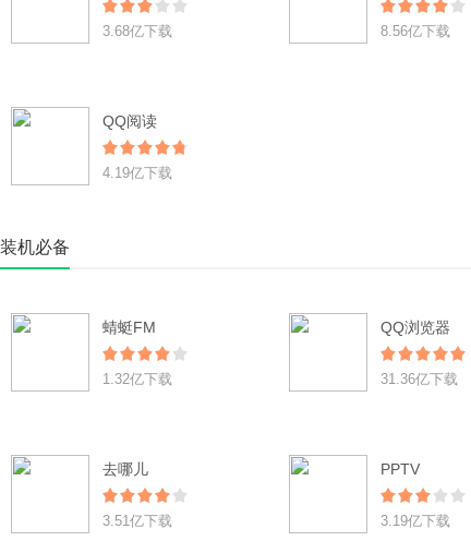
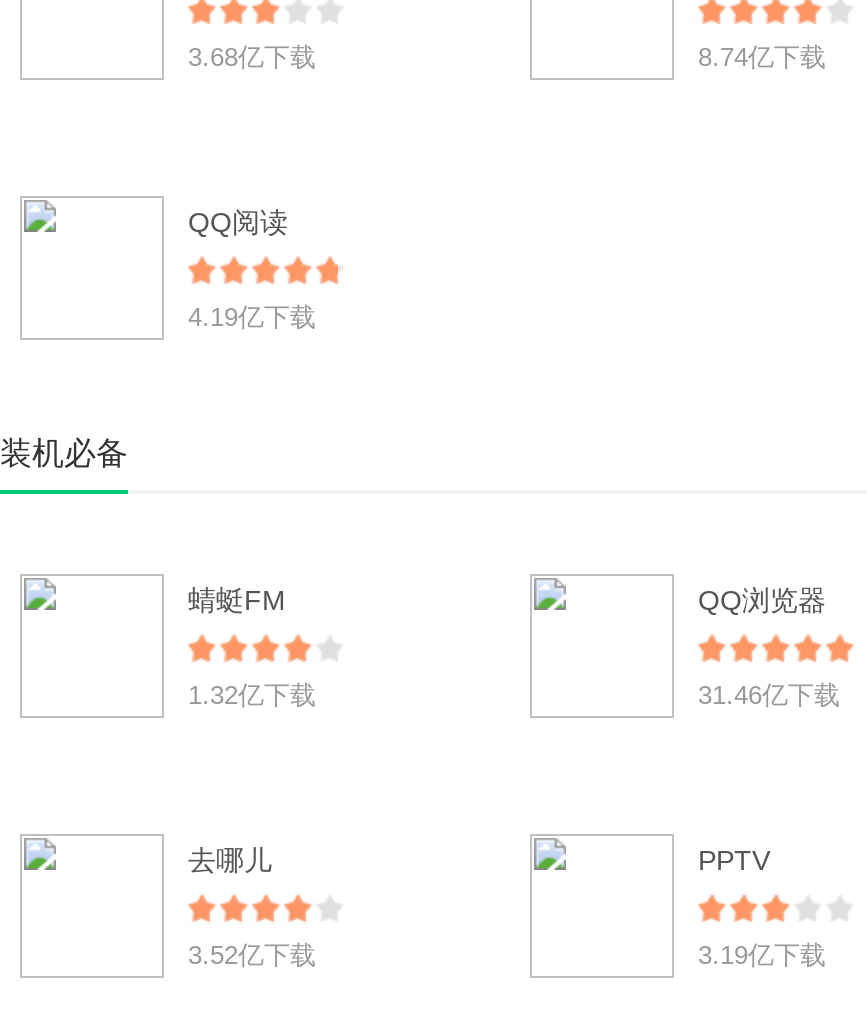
[381,23,450,39] 8.56亿下载 -> [698,42,826,72] 8.74亿下载
[381,371,458,387] 31.36亿下载 -> [698,680,840,710] 31.46亿下载
[102,513,172,529] 3.51亿下载 -> [188,940,316,970] 3.52亿下载

